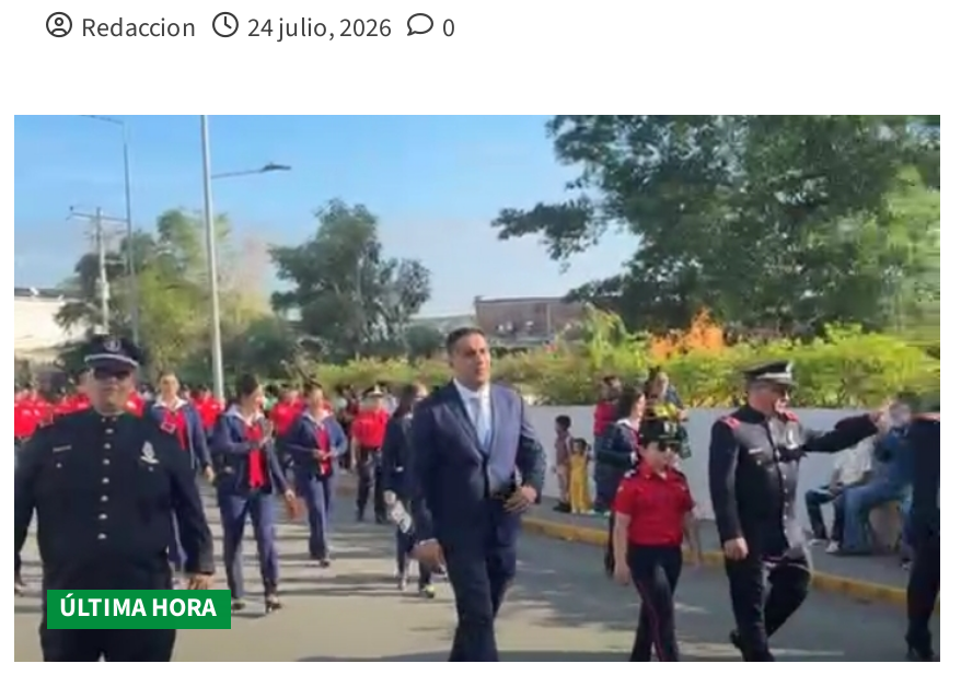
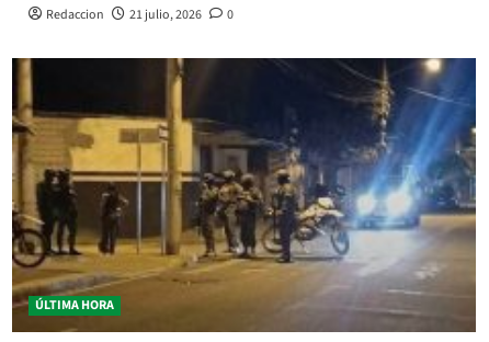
[81,10,455,47] Redaccion 24 julio, 2026 0 -> [46,6,233,24] Redaccion 21 julio, 2026 0
[12,113,942,664] [image] -> [11,57,477,333] [image]

